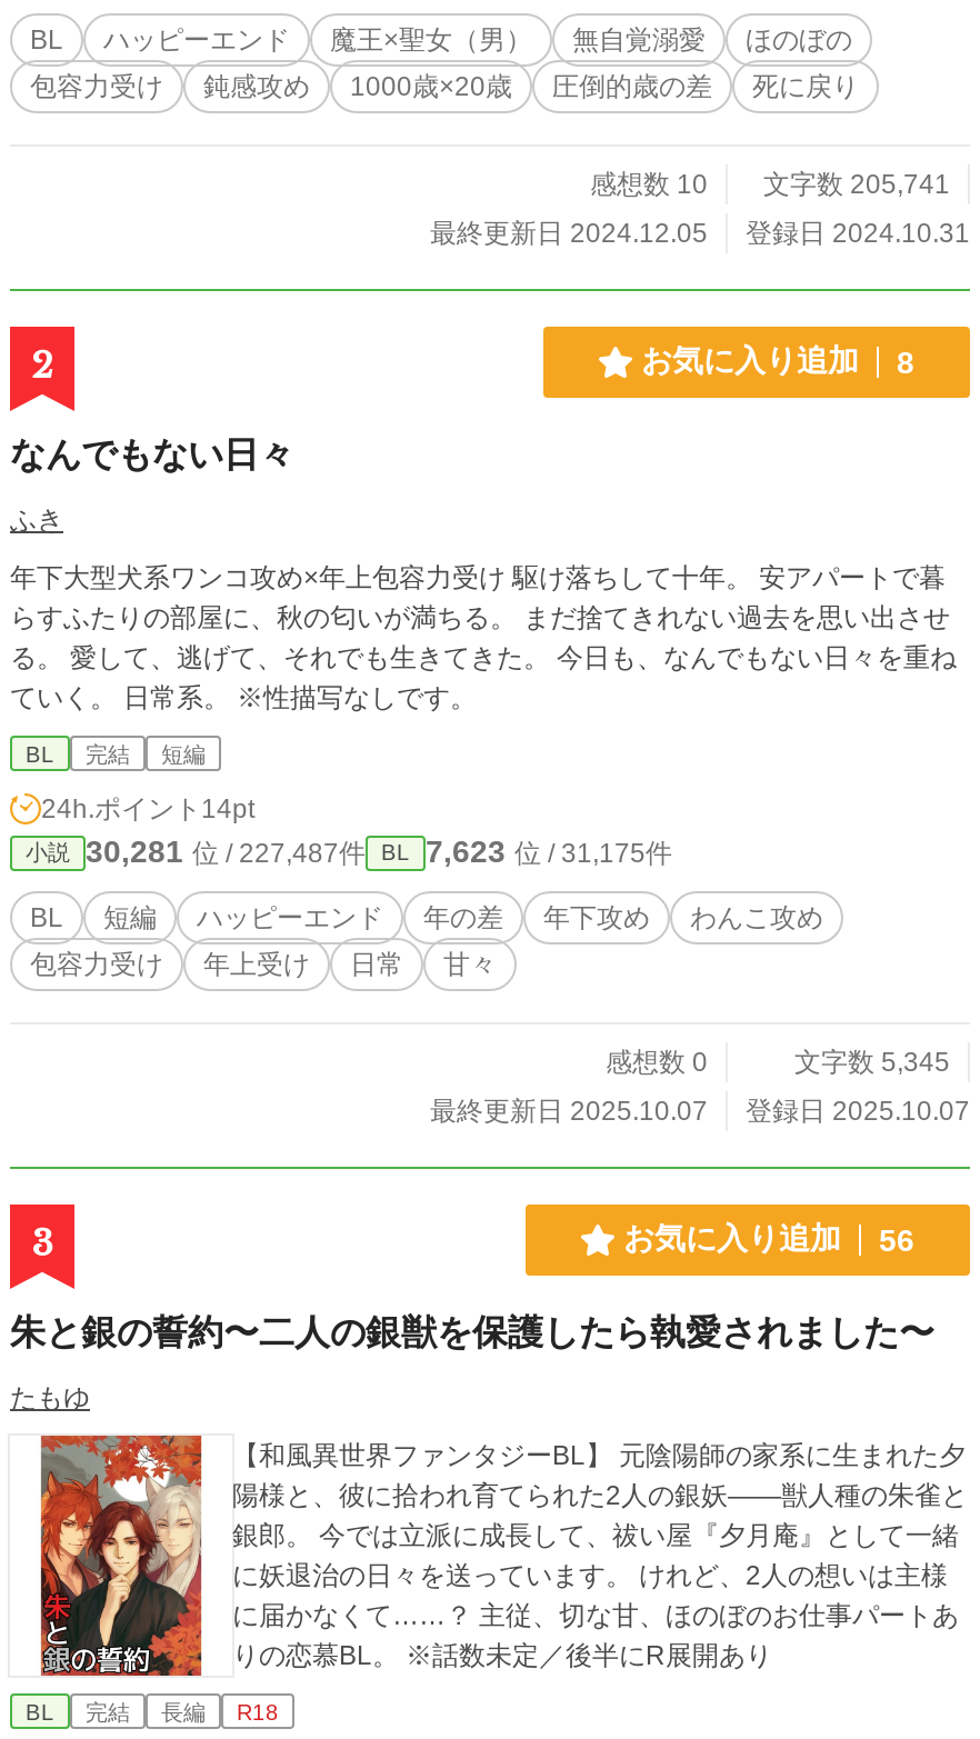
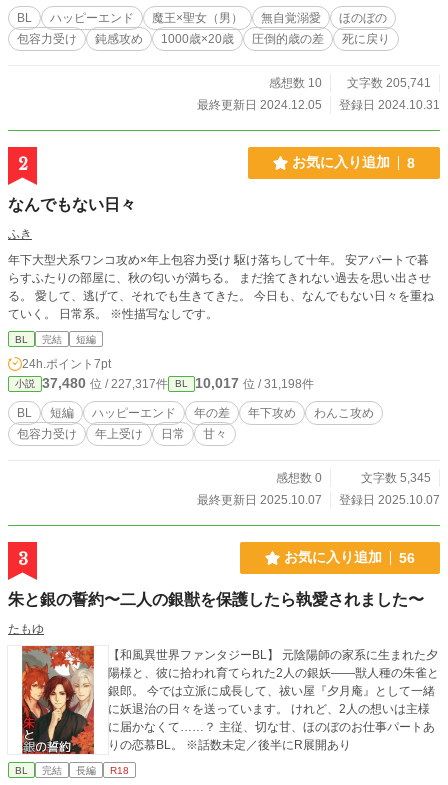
[41,793,254,824] 24h.ポイント14pt -> [22,357,111,371] 24h.ポイント7pt
[86,833,366,869] 30,281位 / 227,487件 -> [42,375,168,391] 37,480位 / 227,317件
[426,833,672,869] 7,623位 / 31,175件 -> [195,375,314,391] 10,017位 / 31,198件

